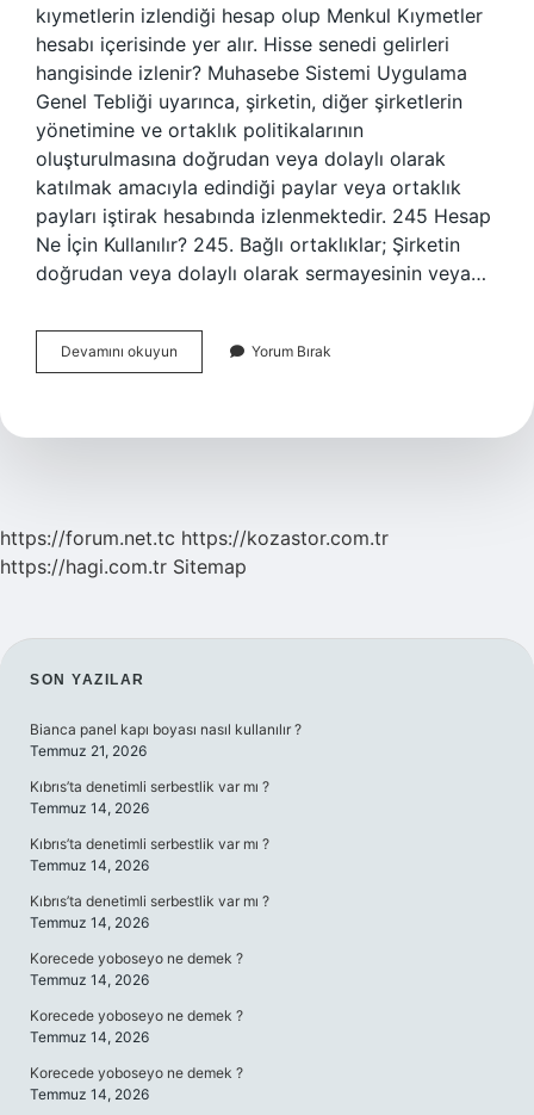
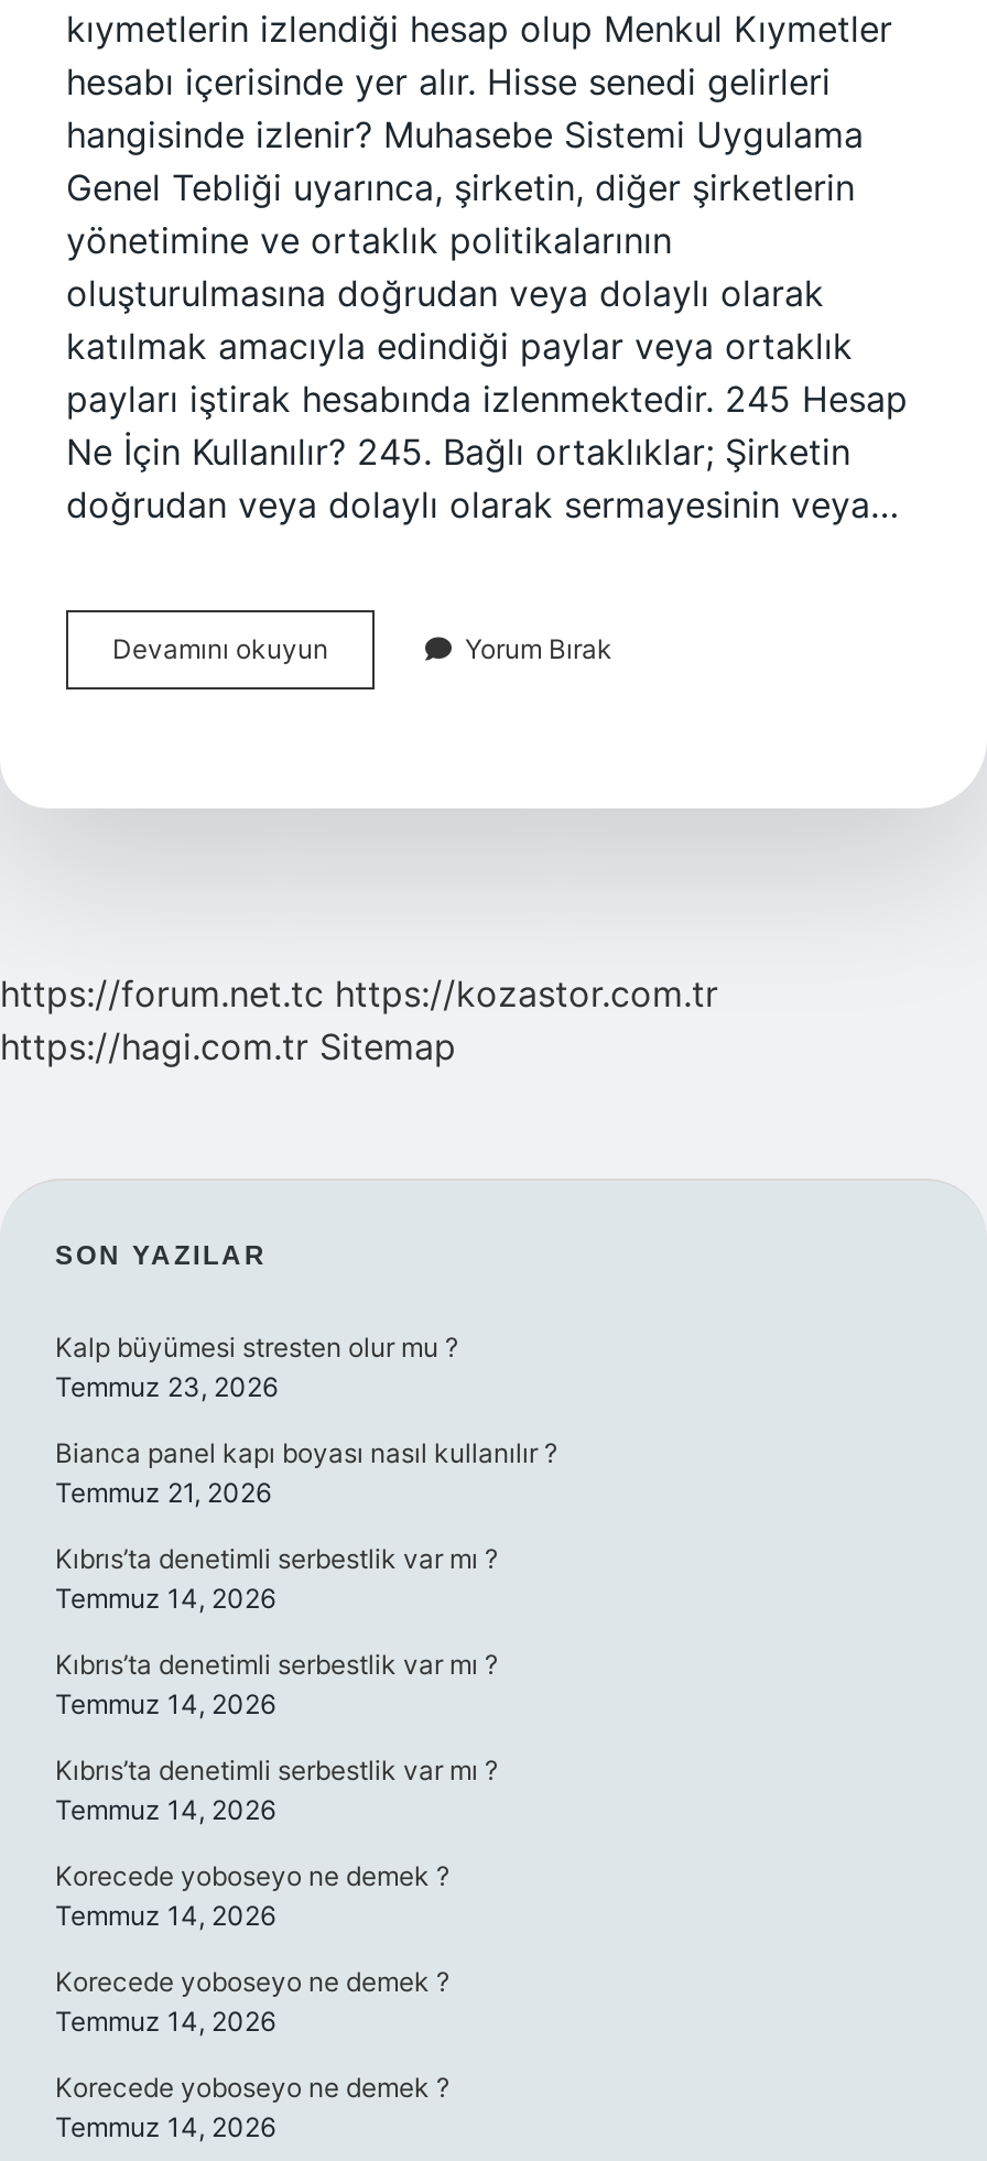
none -> [55,1331,458,1403] Kalp büyümesi stresten olur mu ? | Temmuz 23, 2026

